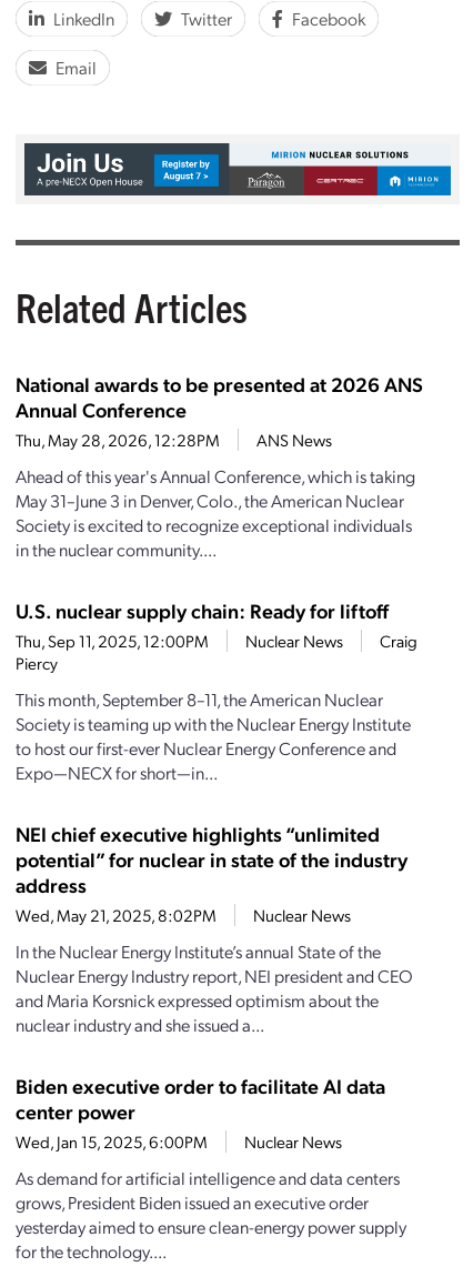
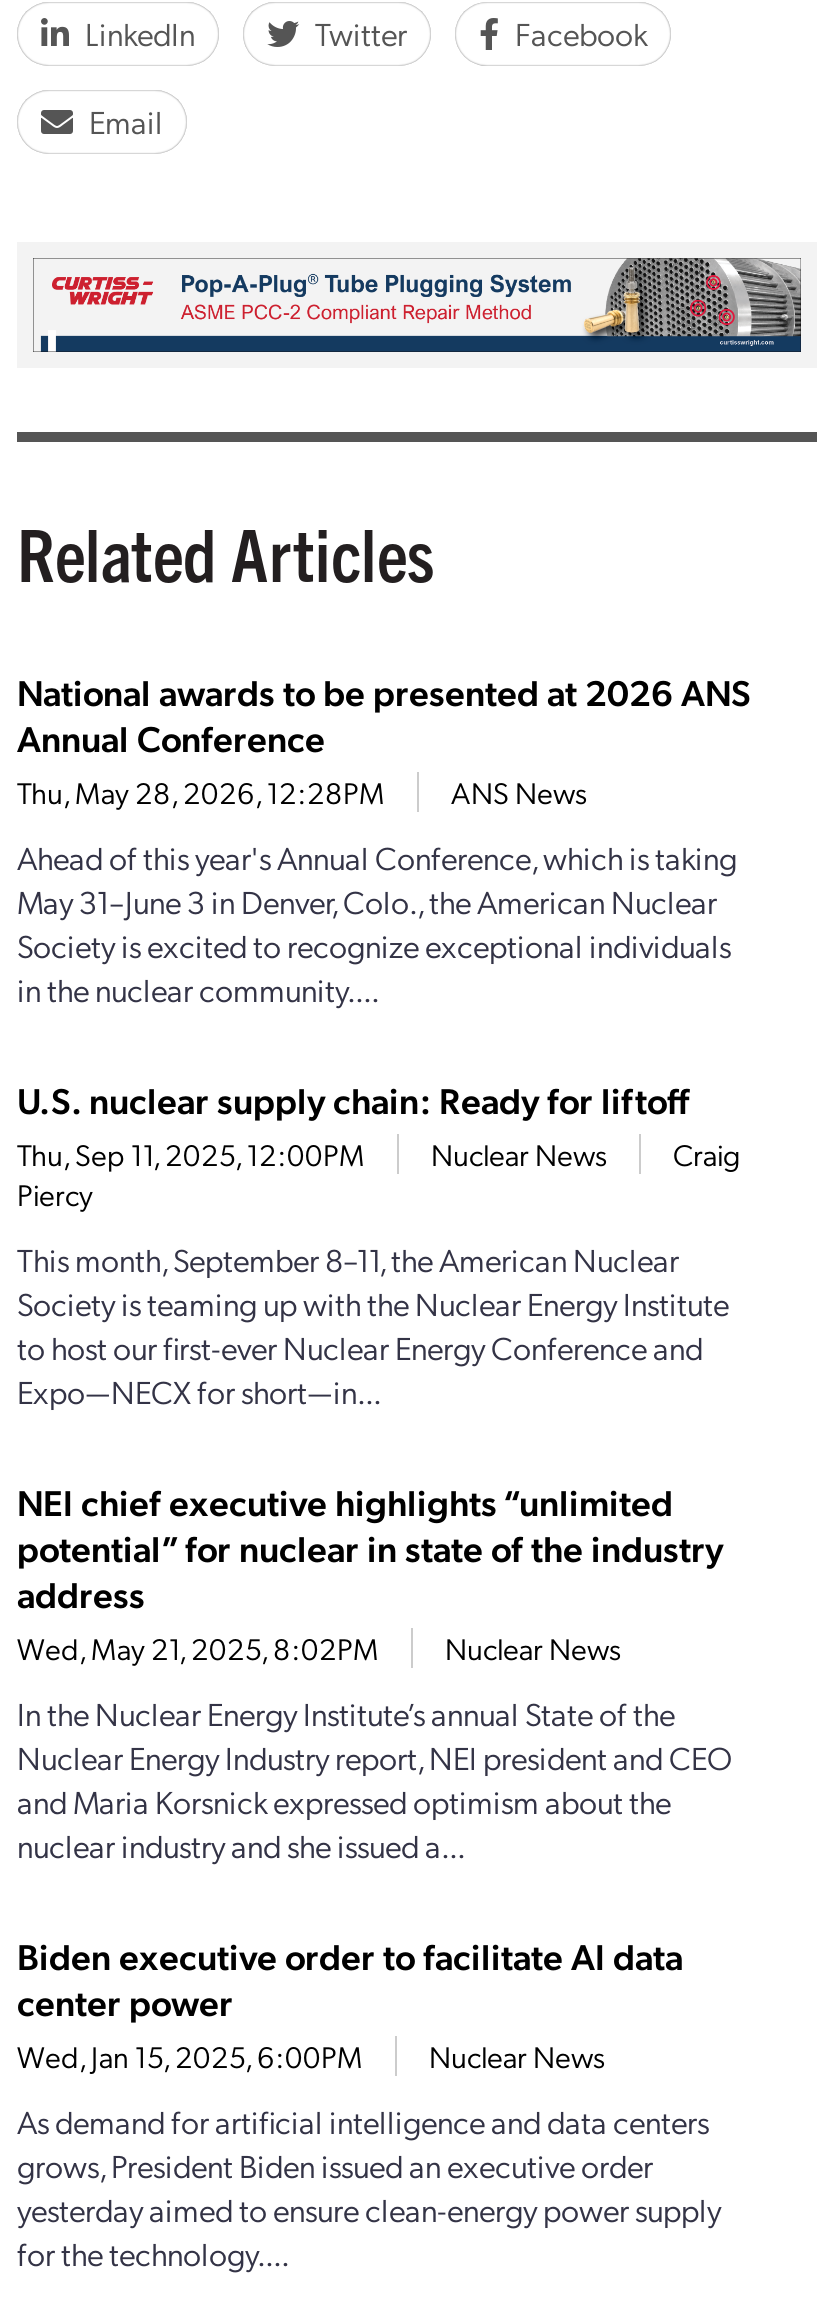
[23,142,452,197] [image] -> [33,256,803,354] [image]

